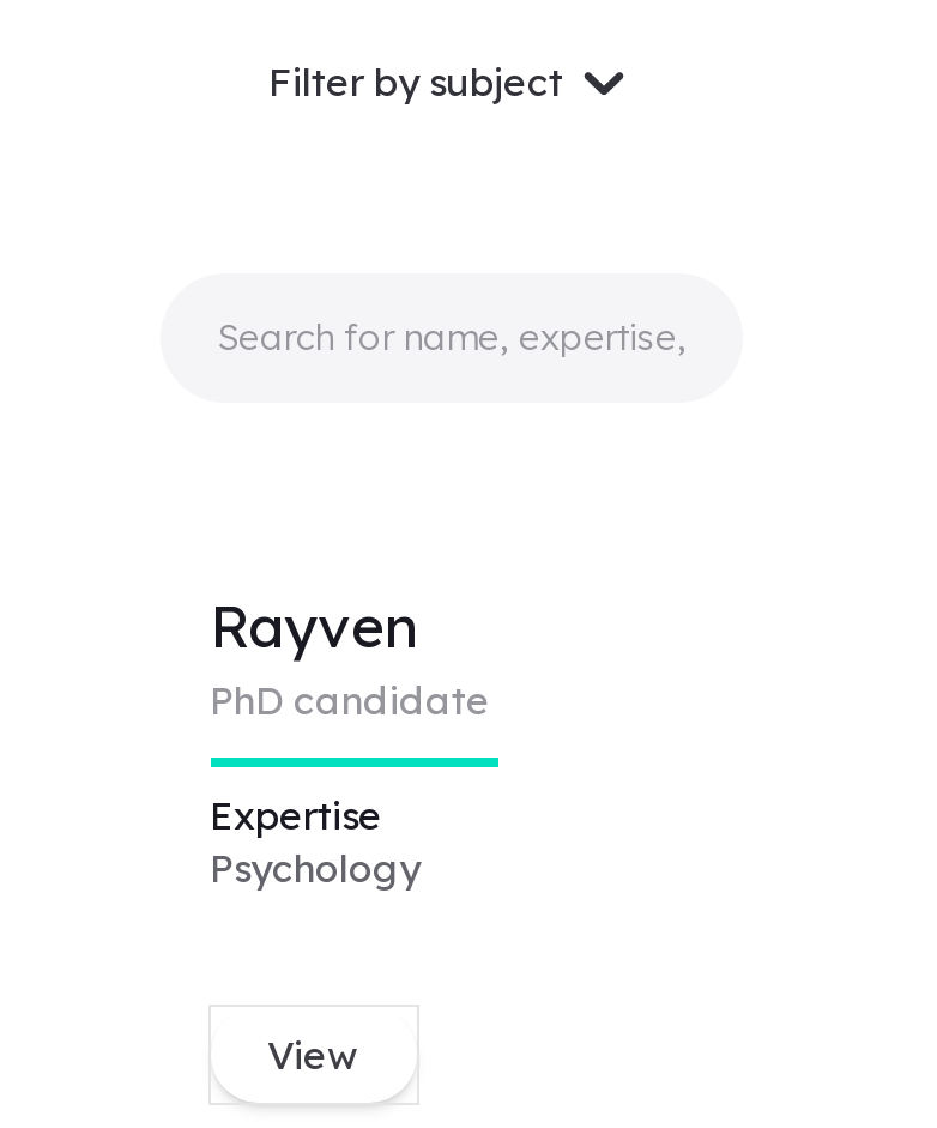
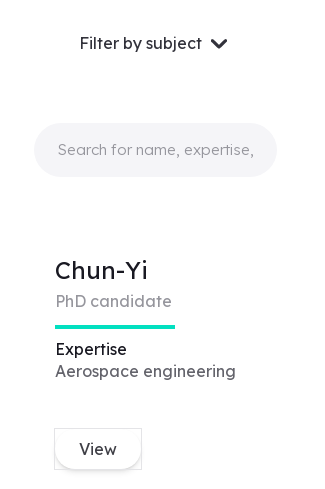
[210,589,421,661] Rayven -> [54,255,147,285] Chun-Yi
[210,843,421,891] Psychology -> [54,361,235,381] Aerospace engineering

